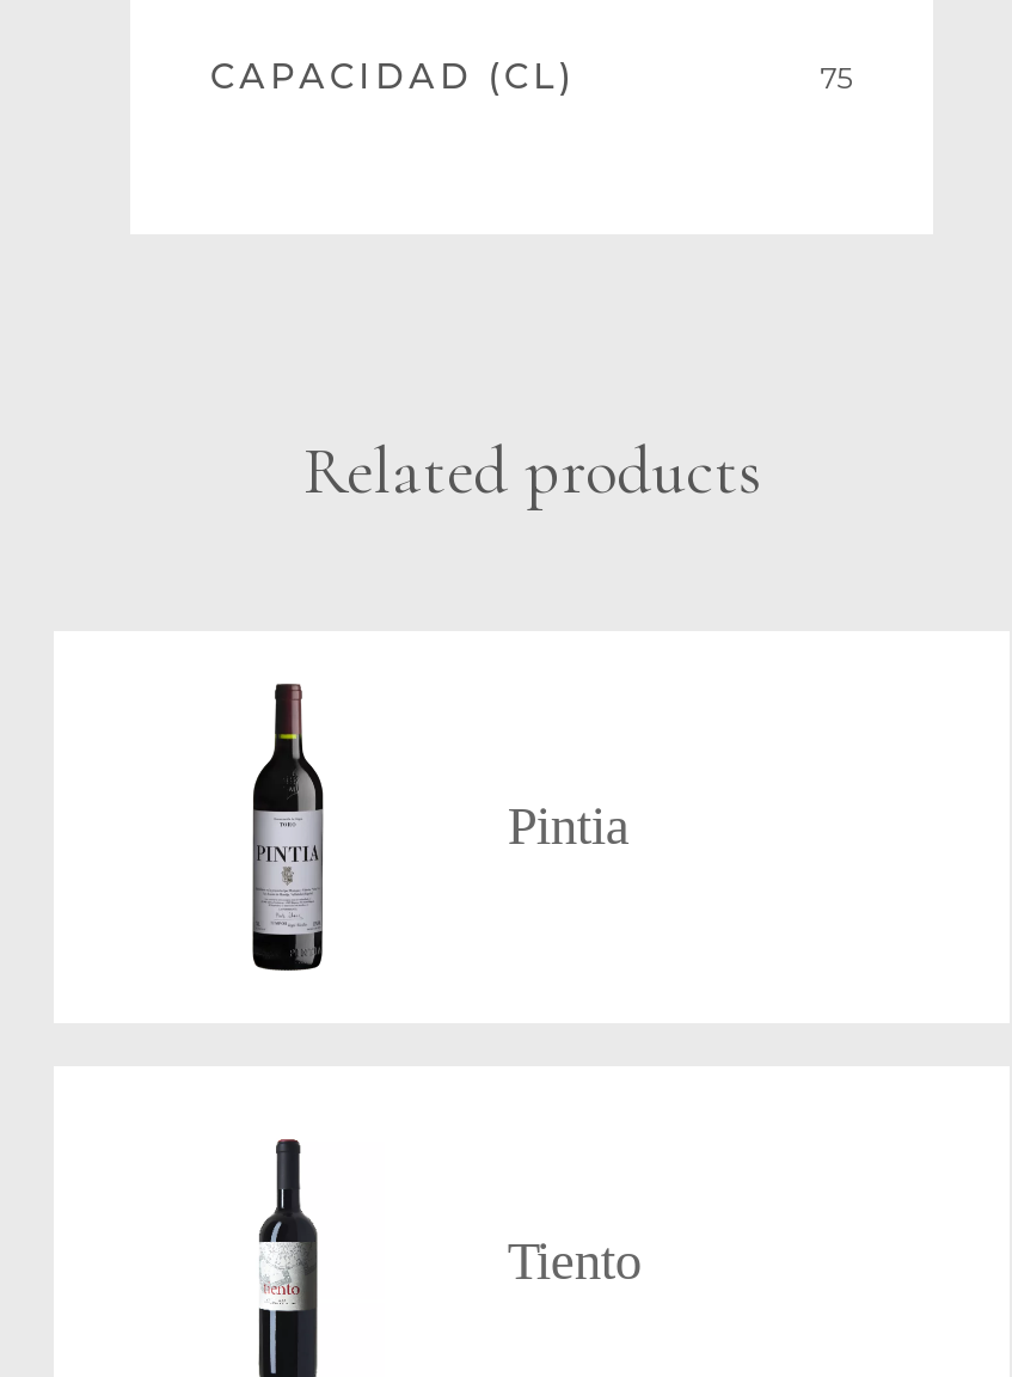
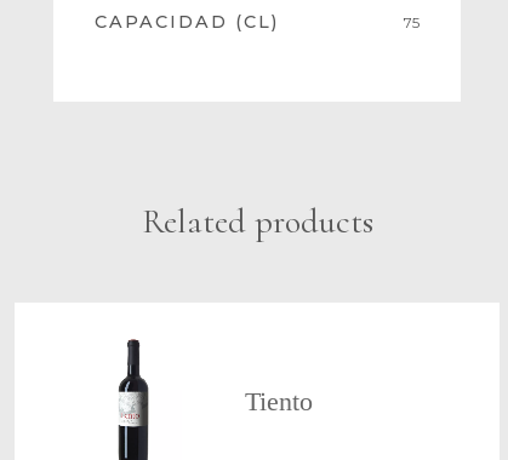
[250,681,326,973] [image] -> none
[507,796,629,855] Pintia -> none

